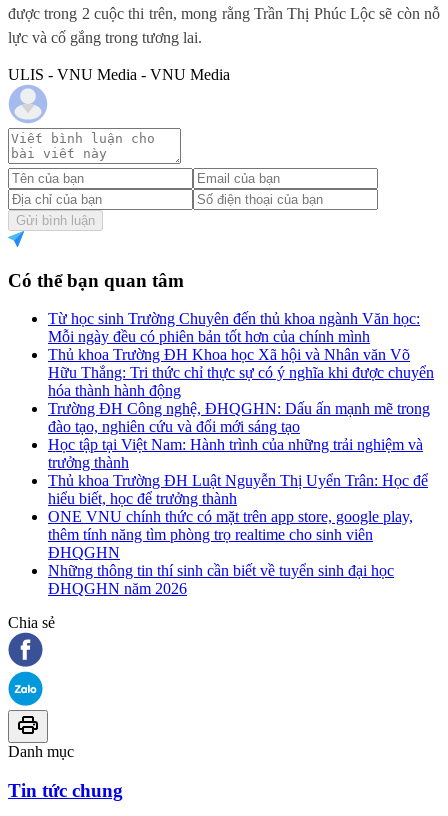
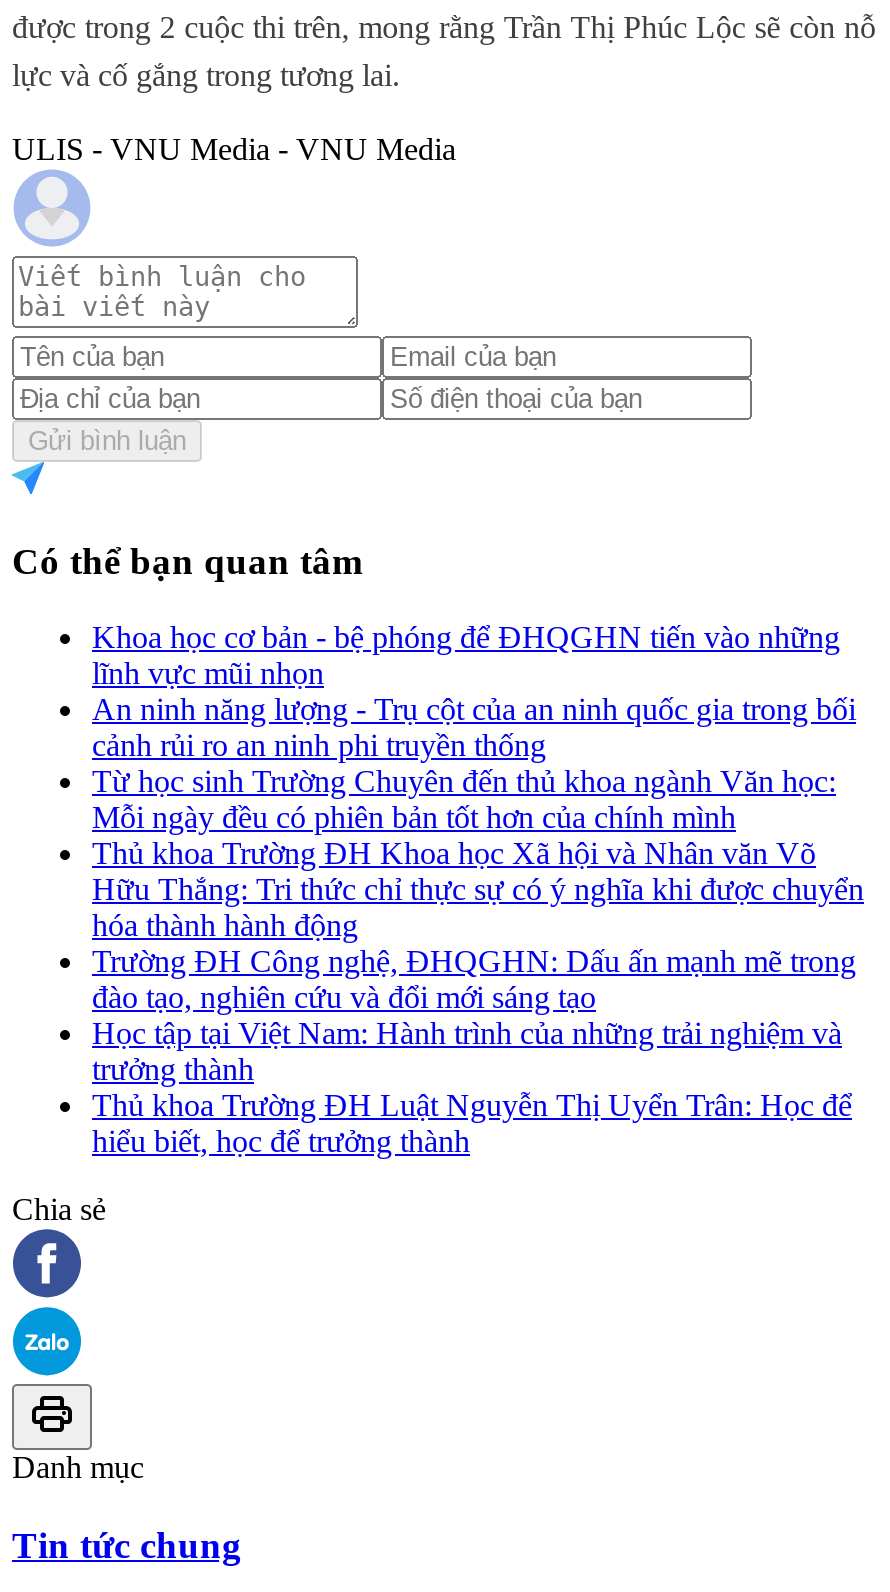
none -> [92,620,856,762] Khoa học cơ bản - bệ phóng để ĐHQGHN tiến vào những | lĩnh vực mũi nhọn | An ninh năng lượng - Trụ cột của an ninh quốc gia trong bối | cảnh rủi ro an ninh phi truyền thống
moved [48,310,434,507] -> [92,764,864,1158]: Từ học sinh Trường Chuyên đến thủ khoa ngành Văn học: | Mỗi ngày đều có phiên bản tốt hơn của chính mình | Thủ khoa Trường ĐH Khoa học Xã hội và Nhân văn Võ | ... | Thủ khoa Trường ĐH Luật Nguyễn Thị Uyển Trân: Học để | hiểu biết, học để trưởng thành
[48,508,413,597] ONE VNU chính thức có mặt trên app store, google play, | thêm tính năng tìm phòng trọ realtime cho sinh viên | ĐHQGHN | Những thông tin thí sinh cần biết về tuyển sinh đại học | ĐHQGHN năm 2026 -> none

